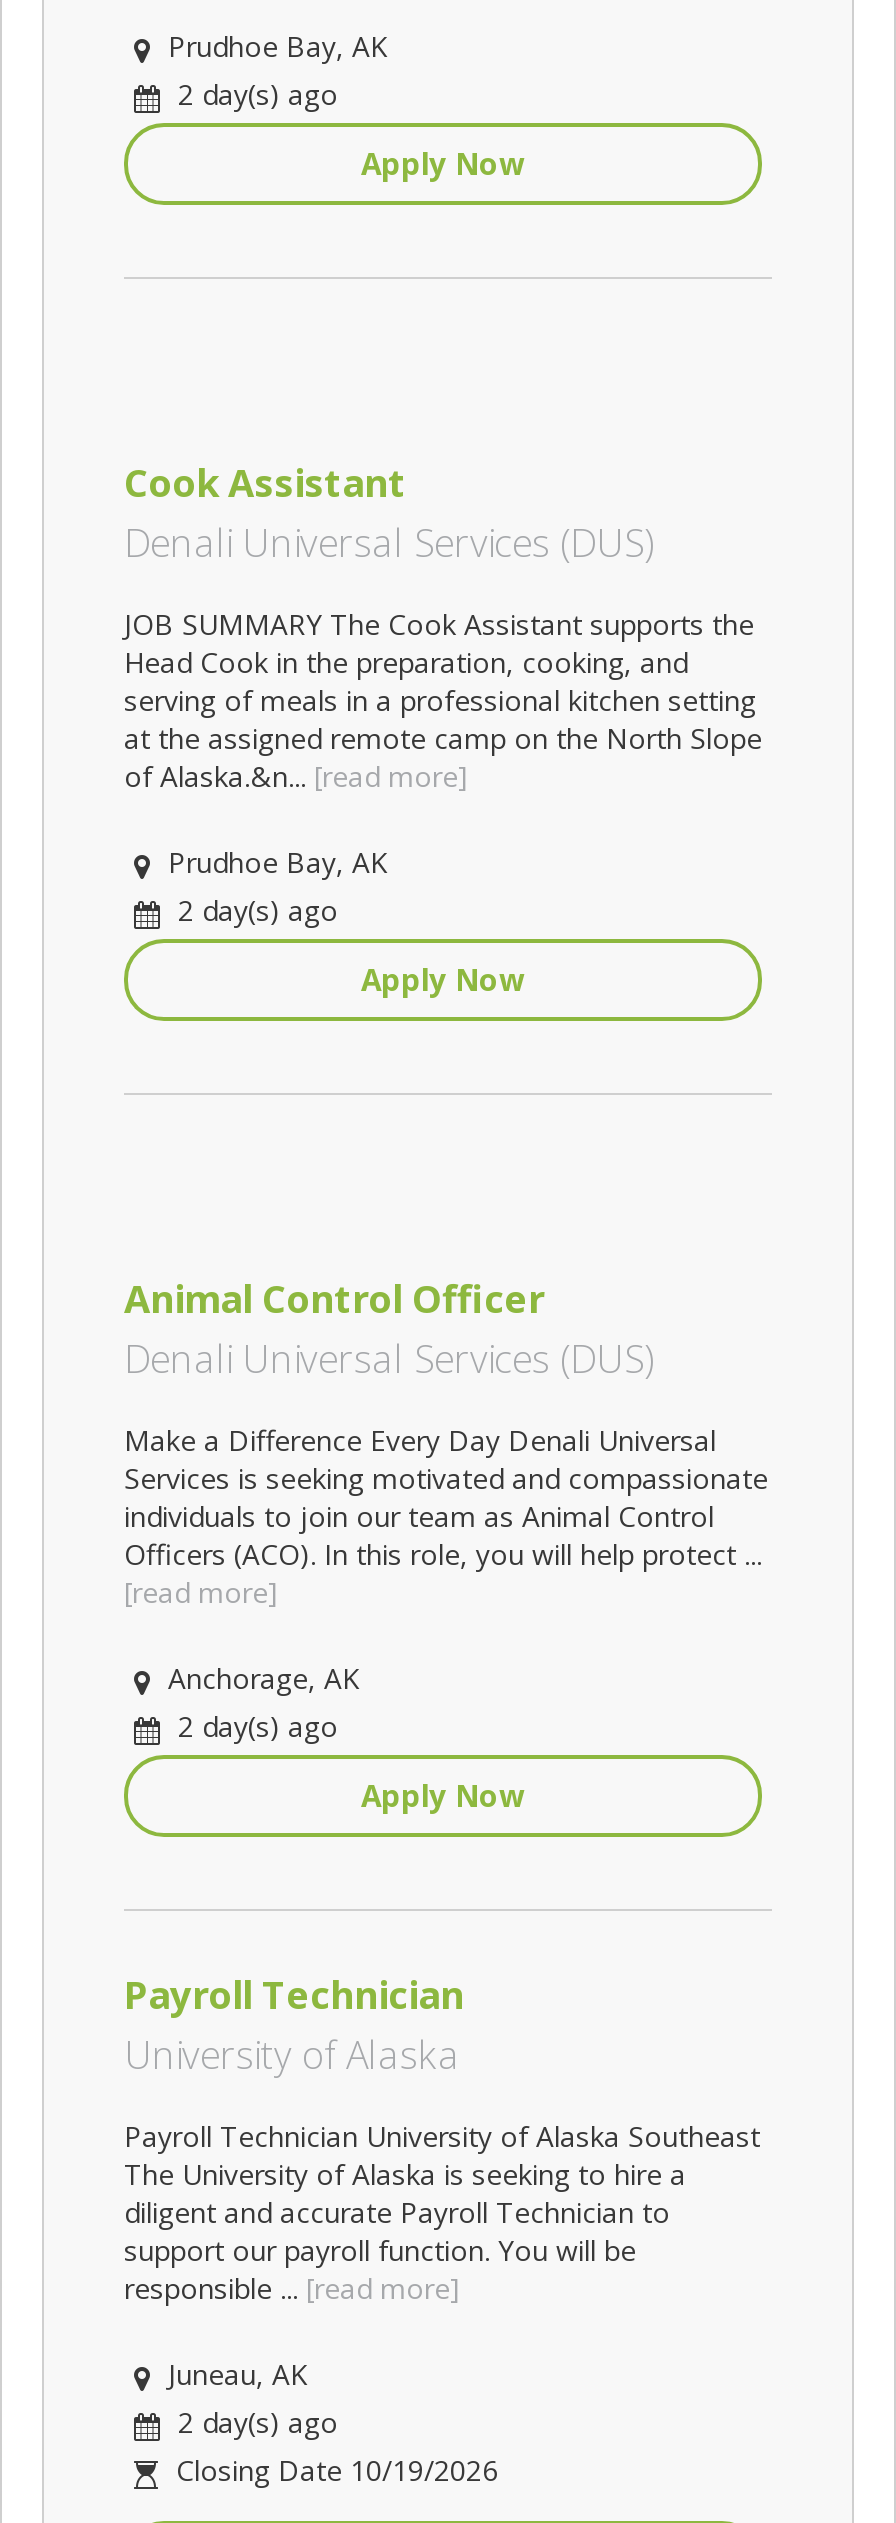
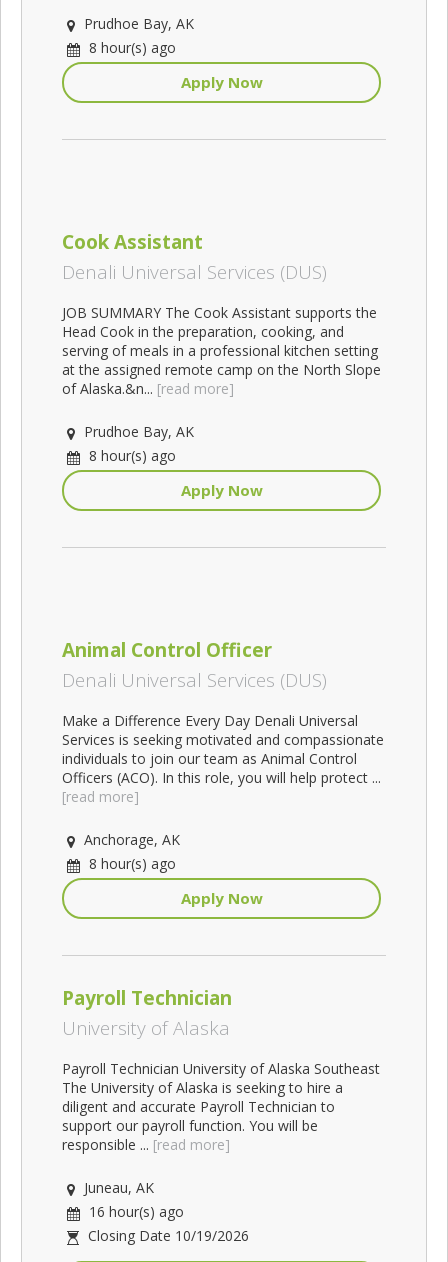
[170,75,338,113] 2 day(s) ago -> [85,38,176,57] 8 hour(s) ago
[170,891,338,929] 2 day(s) ago -> [85,446,176,465] 8 hour(s) ago
[170,1707,338,1745] 2 day(s) ago -> [85,854,176,873] 8 hour(s) ago
[170,2403,338,2441] 2 day(s) ago -> [85,1202,184,1221] 16 hour(s) ago

